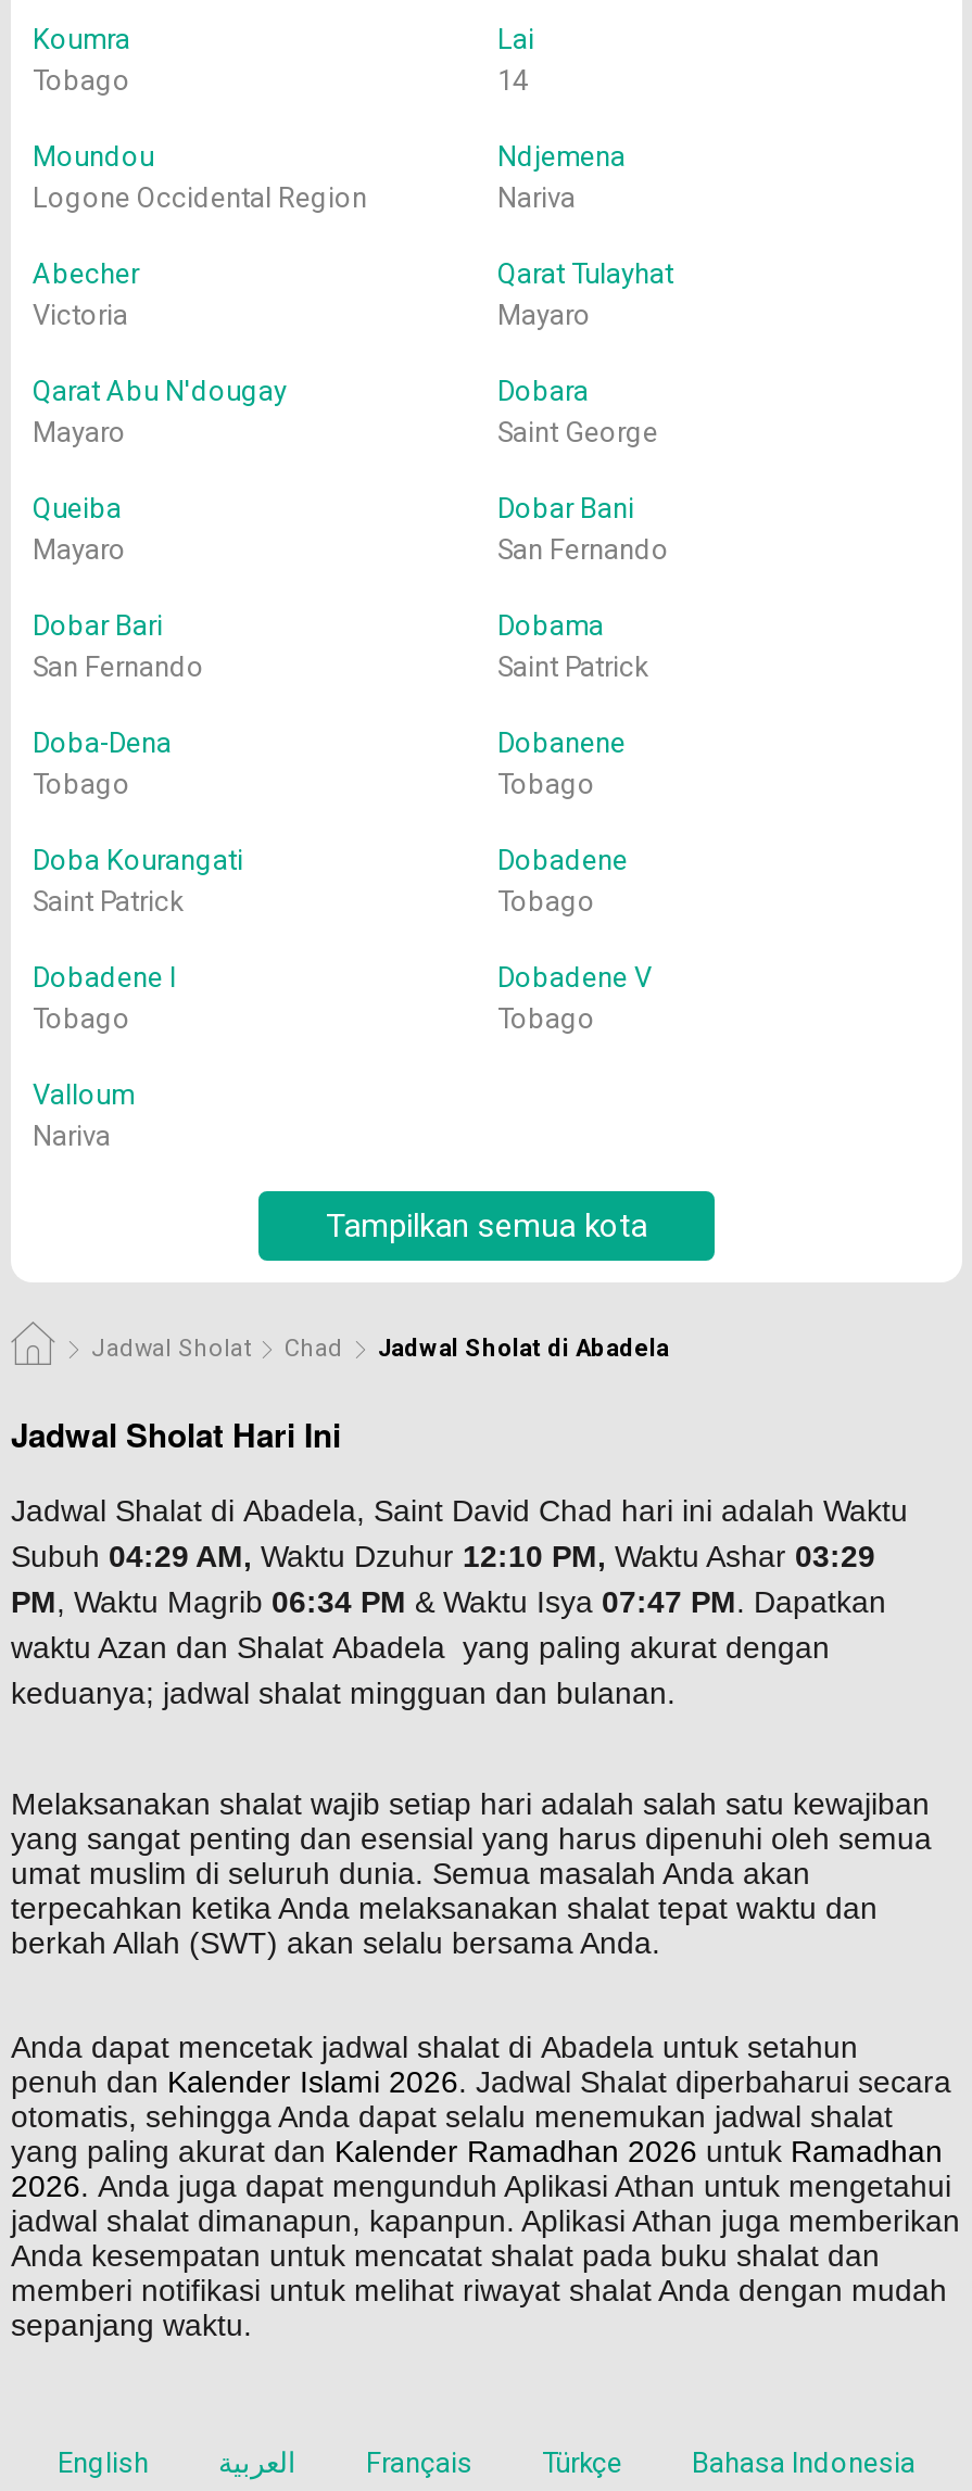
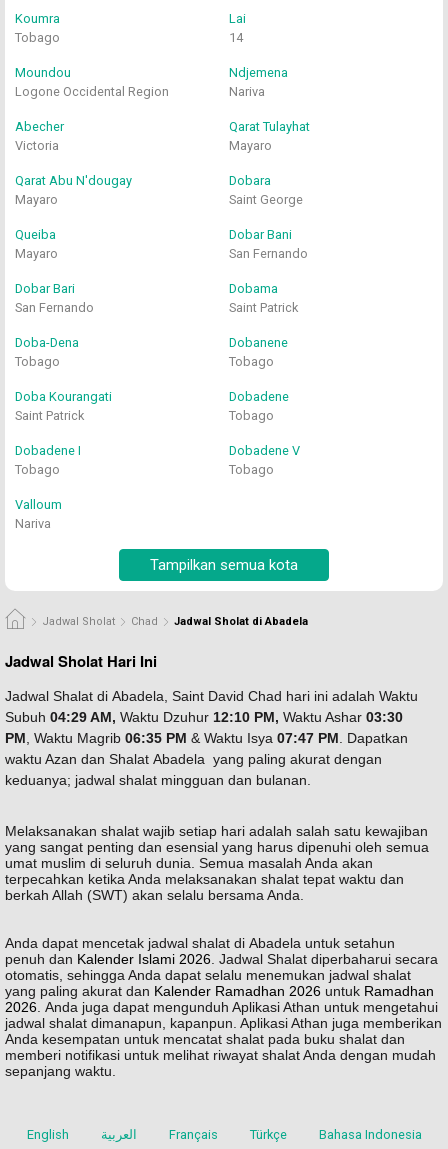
[11,1539,875,1573] Subuh 04:29 AM, Waktu Dzuhur 12:10 PM, Waktu Ashar 03:29 -> [5,709,403,725] Subuh 04:29 AM, Waktu Dzuhur 12:10 PM, Waktu Ashar 03:30
[11,1584,886,1619] PM, Waktu Magrib 06:34 PM & Waktu Isya 07:47 PM. Dapatkan -> [5,730,408,746] PM, Waktu Magrib 06:35 PM & Waktu Isya 07:47 PM. Dapatkan

